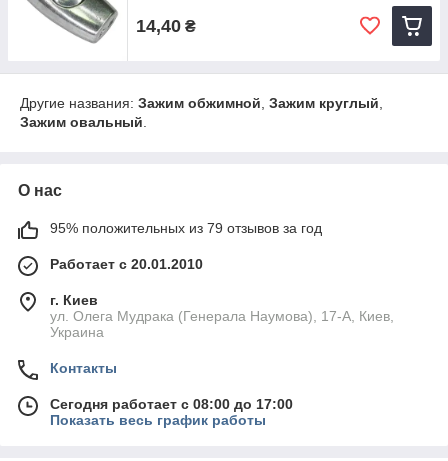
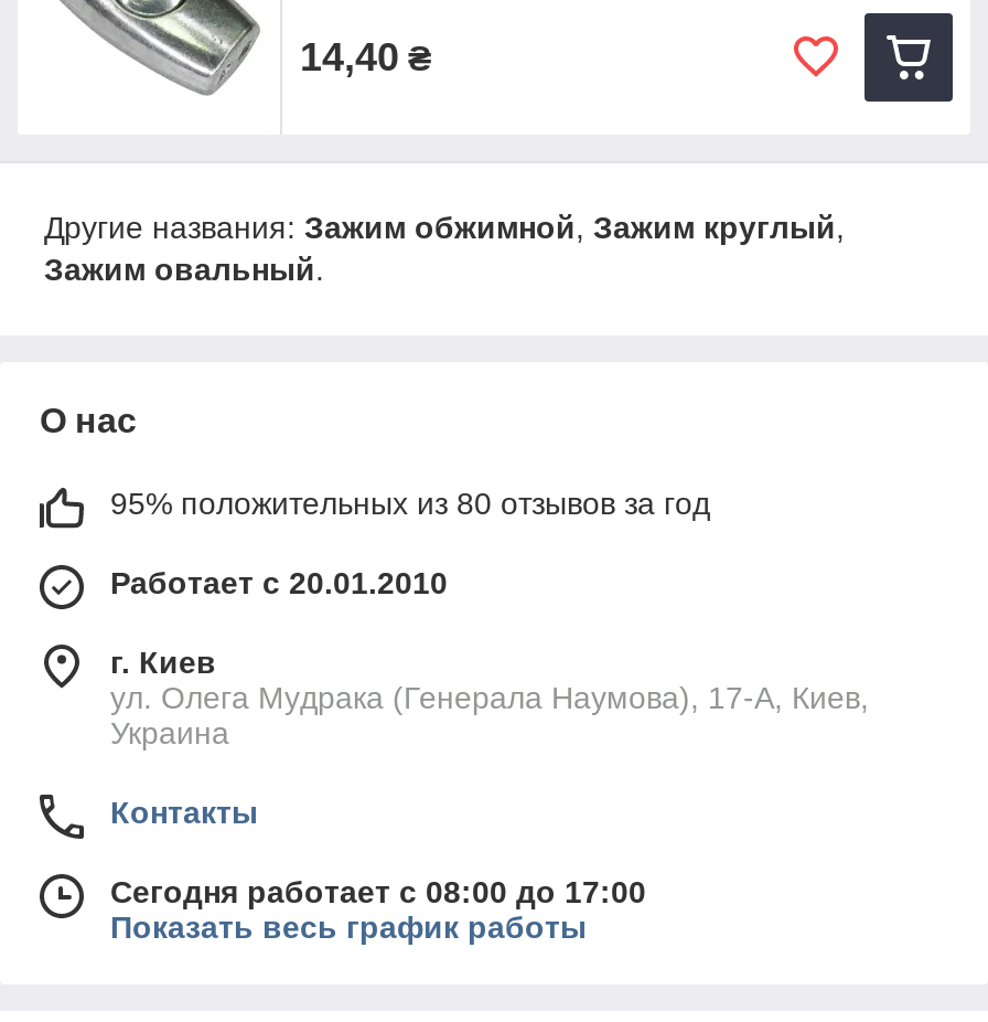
[50,220,322,236] 95% положительных из 79 отзывов за год -> [110,486,710,521] 95% положительных из 80 отзывов за год

